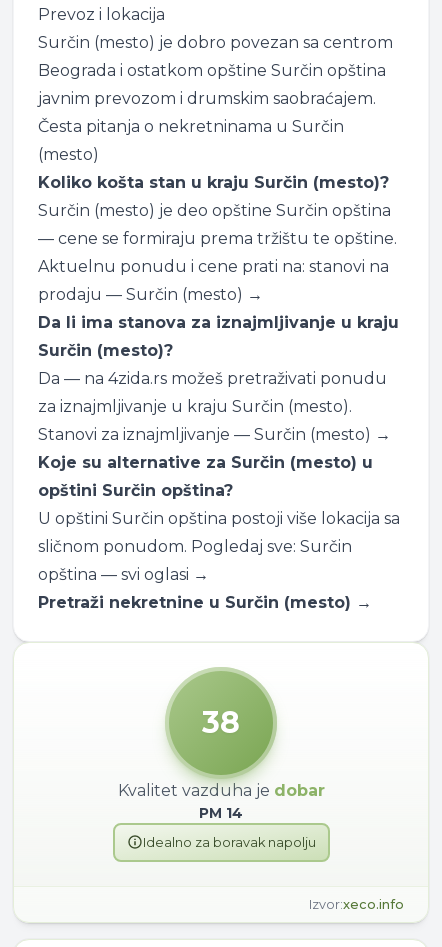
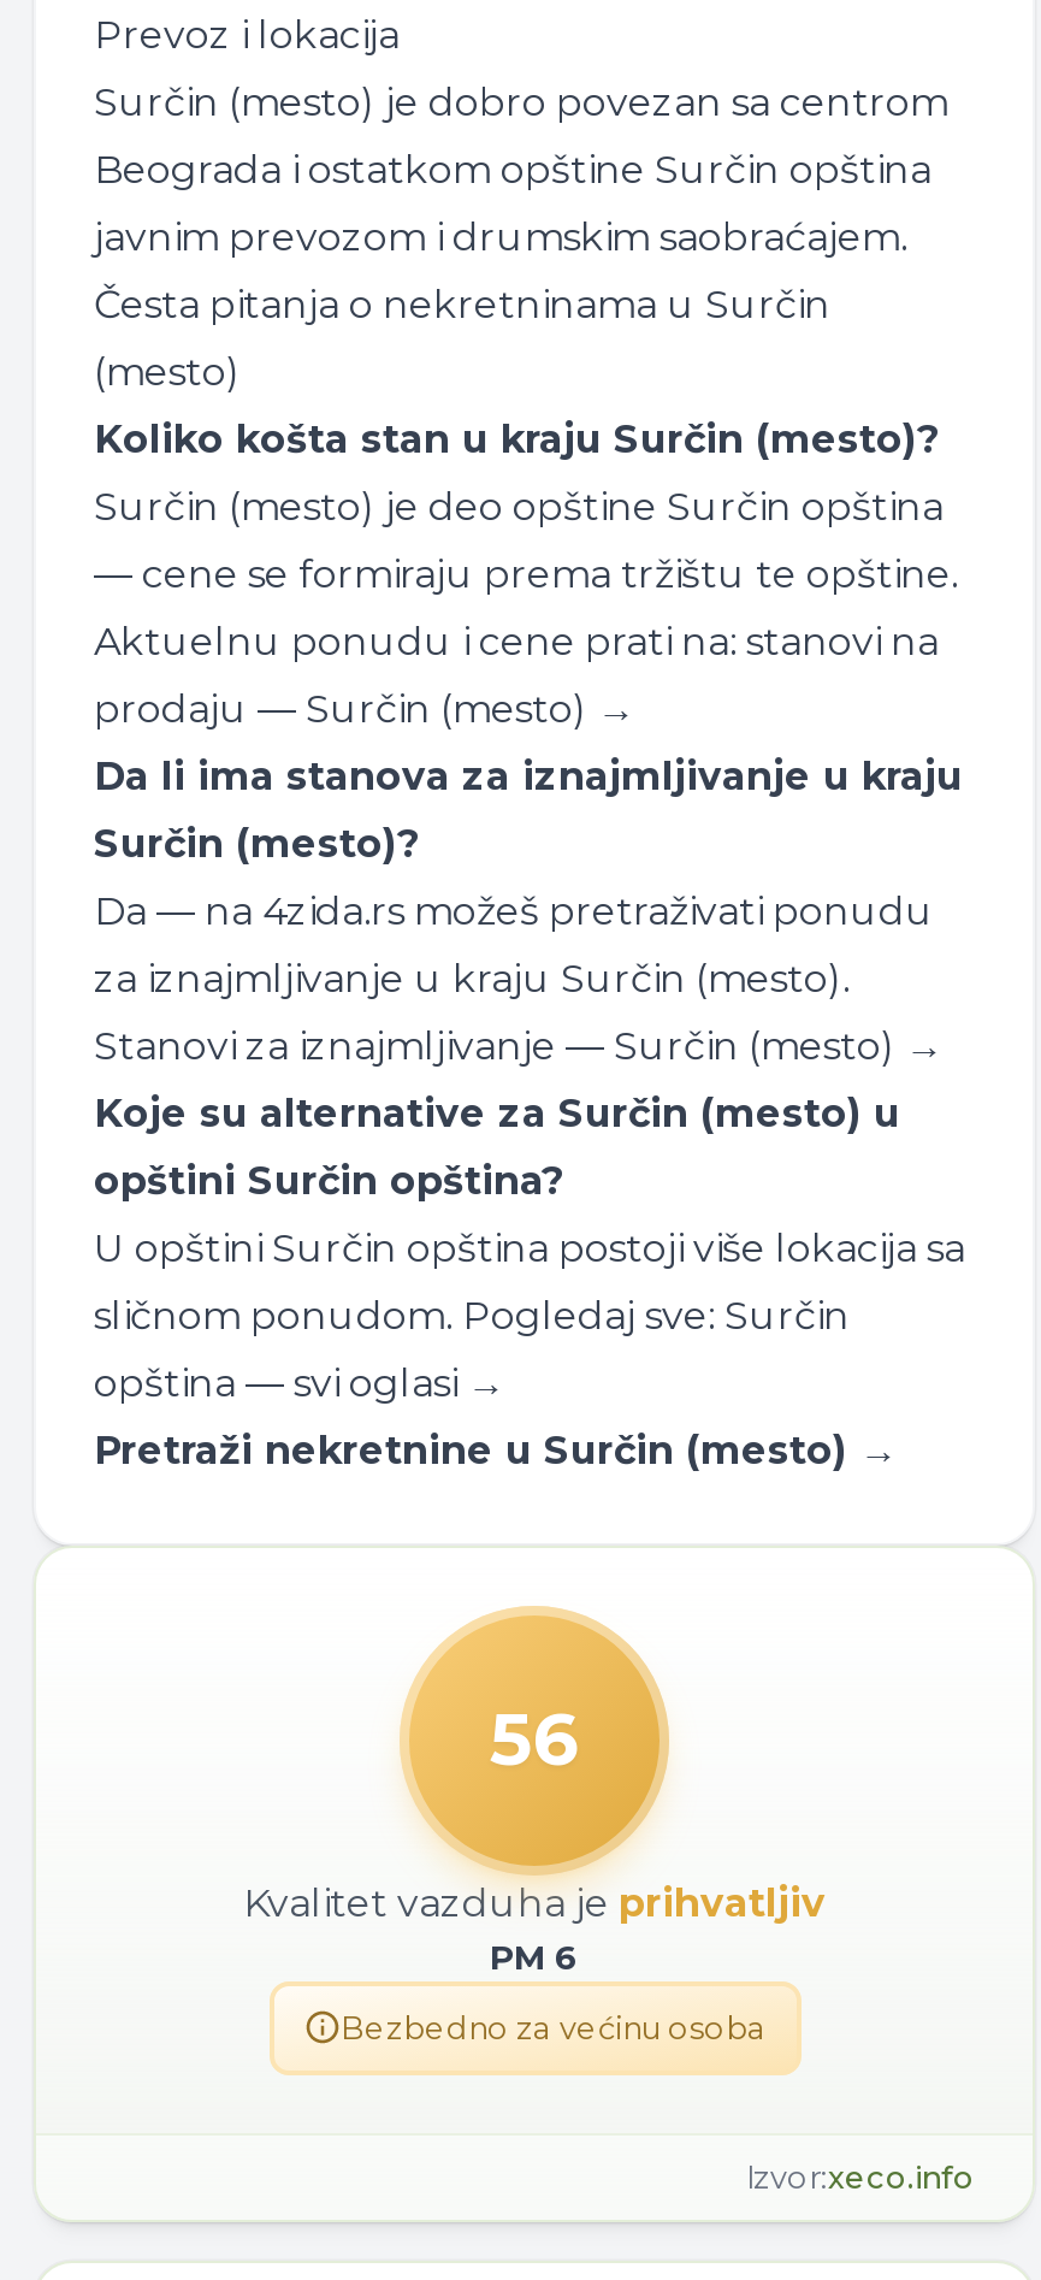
[202,703,240,740] 38 -> [490,1694,579,1783] 56
[117,780,324,799] Kvalitet vazduha je dobar -> [243,1879,826,1925] Kvalitet vazduha je prihvatljiv
[199,803,243,821] PM 14 -> [490,1935,579,1978] PM 6
[142,834,315,849] Idealno za boravak napolju -> [341,2009,767,2045] Bezbedno za većinu osoba

